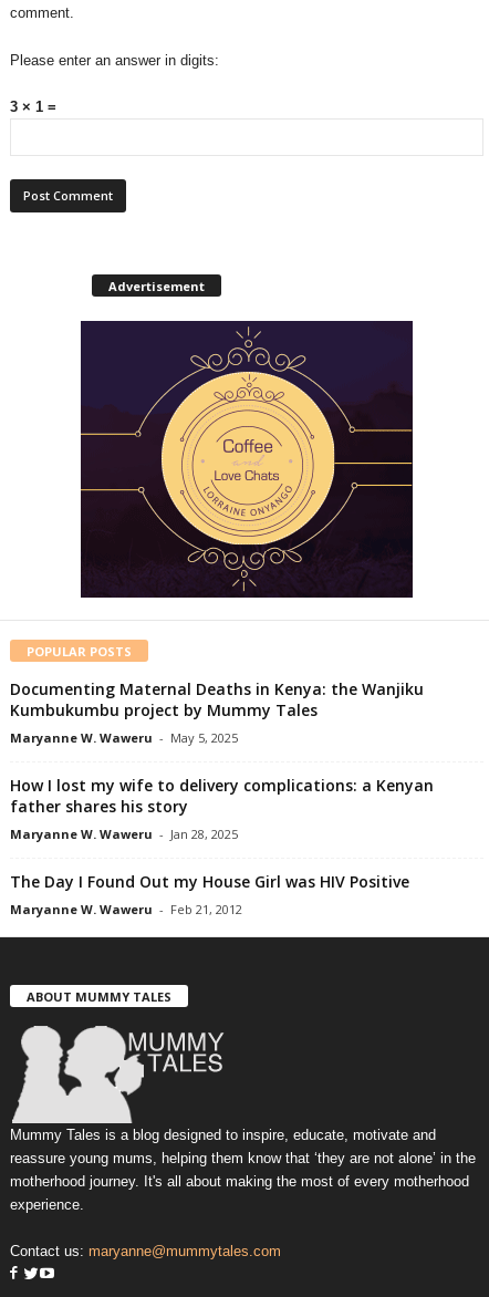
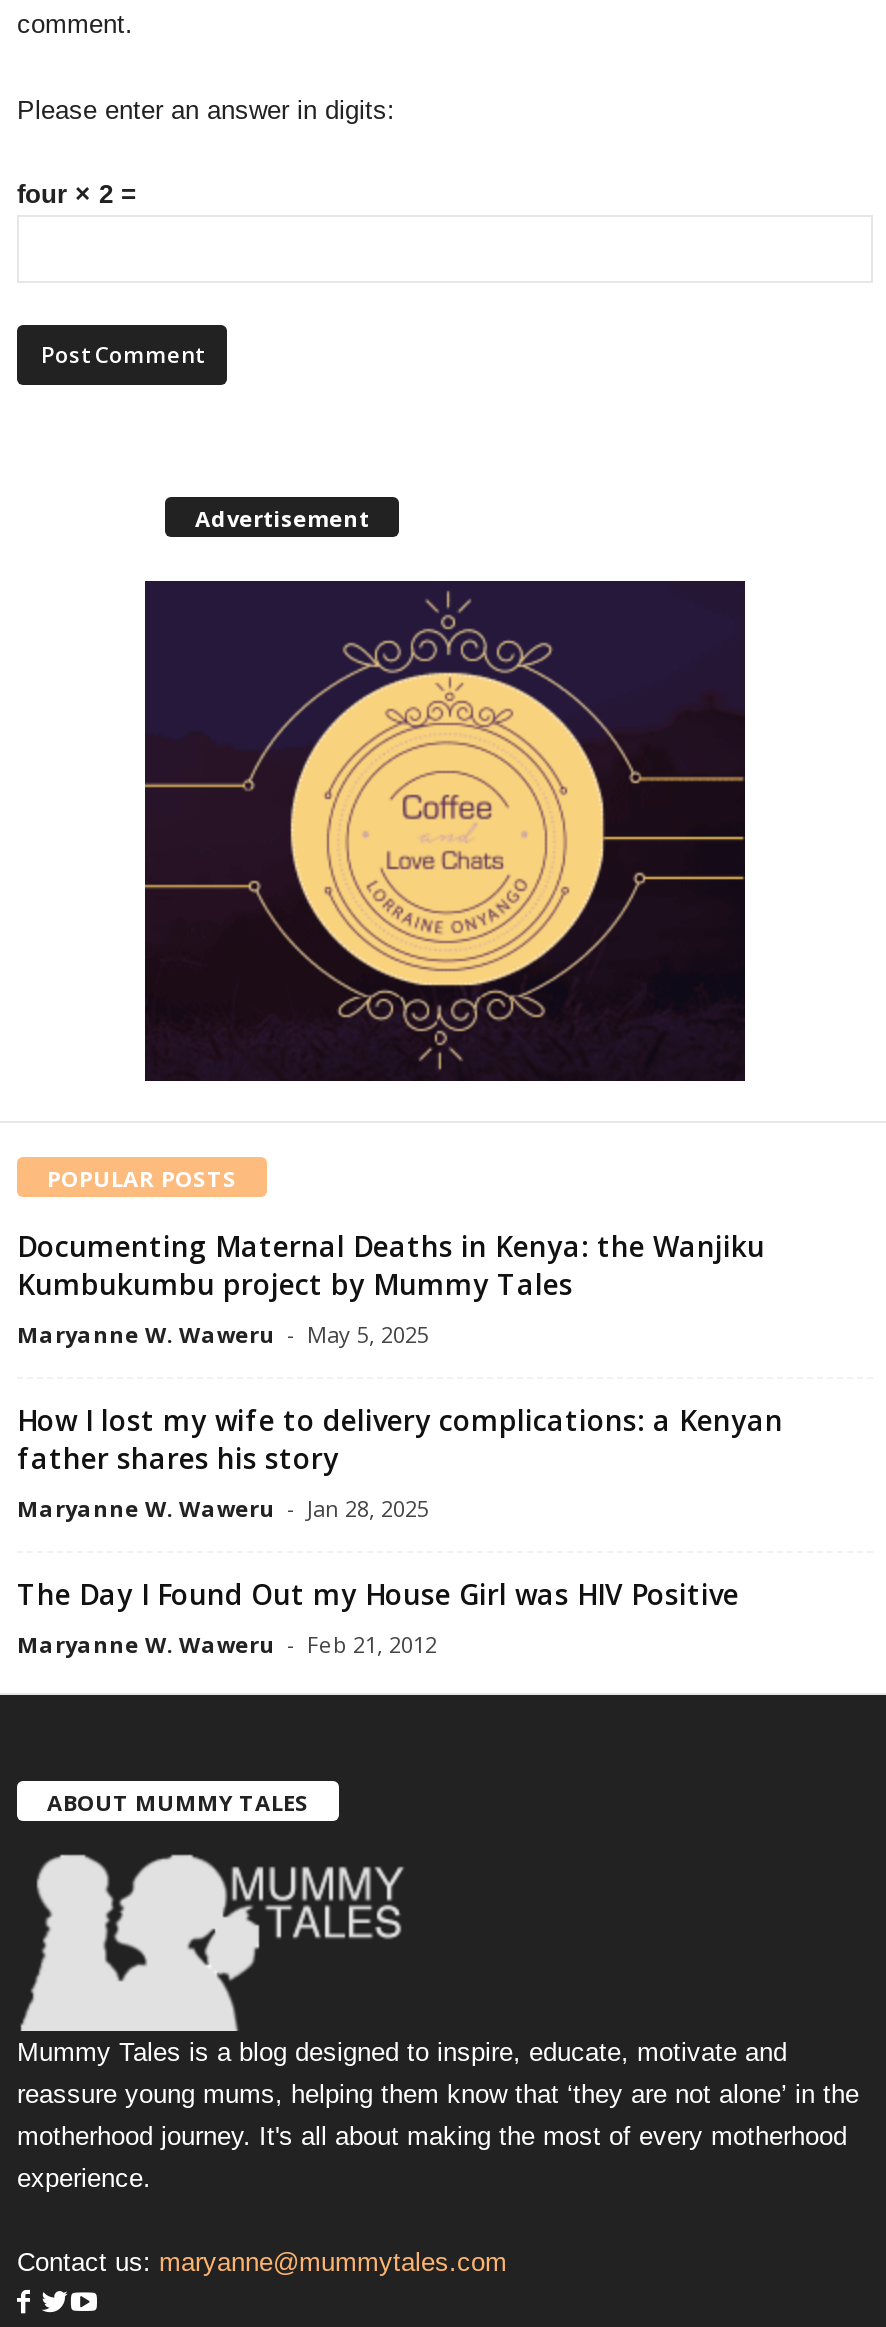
[10,98,56,115] 3 × 1 = -> [17,178,137,208] four × 2 =

